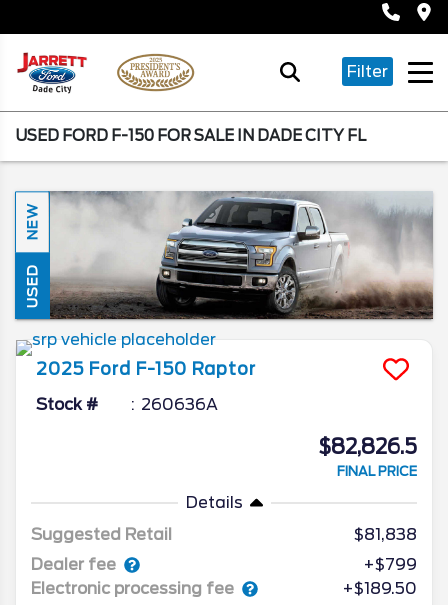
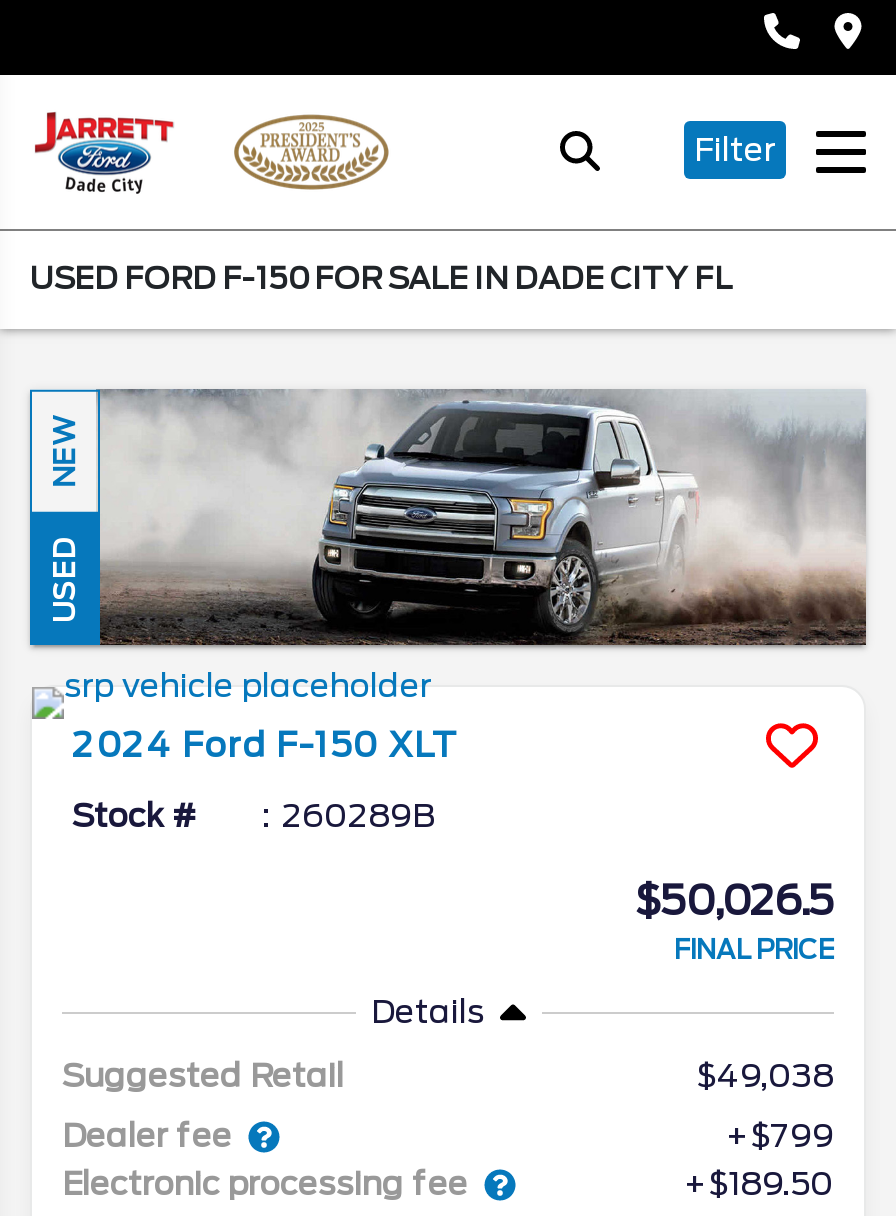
[36,359,256,379] 2025 Ford F-150 Raptor -> [72,725,460,765] 2024 Ford F-150 XLT
[141,395,218,414] 260636A -> [282,797,434,835] 260289B
[318,435,417,459] $82,826.5 -> [634,877,834,925] $50,026.5
[354,525,417,544] $81,838 -> [696,1057,834,1095] $49,038

